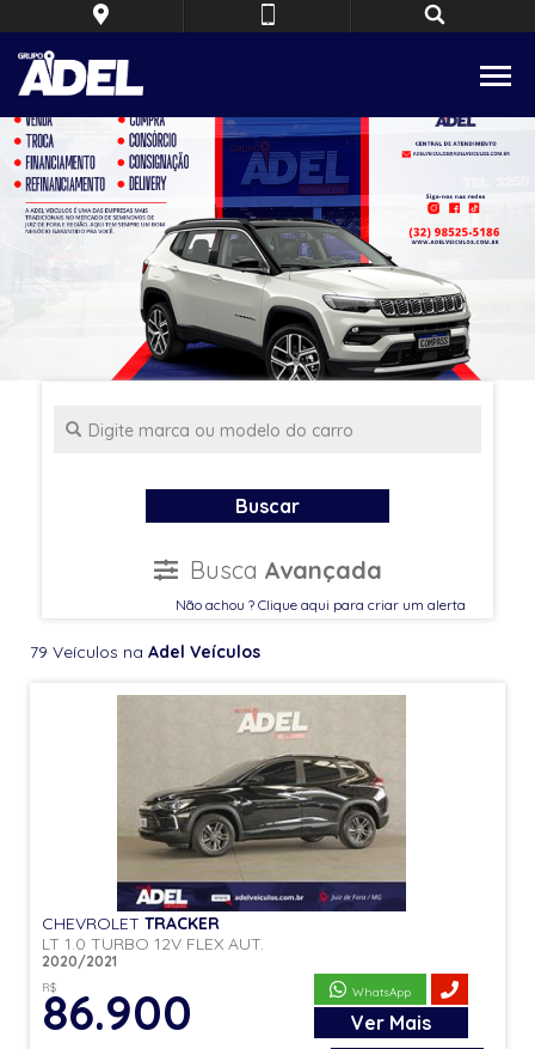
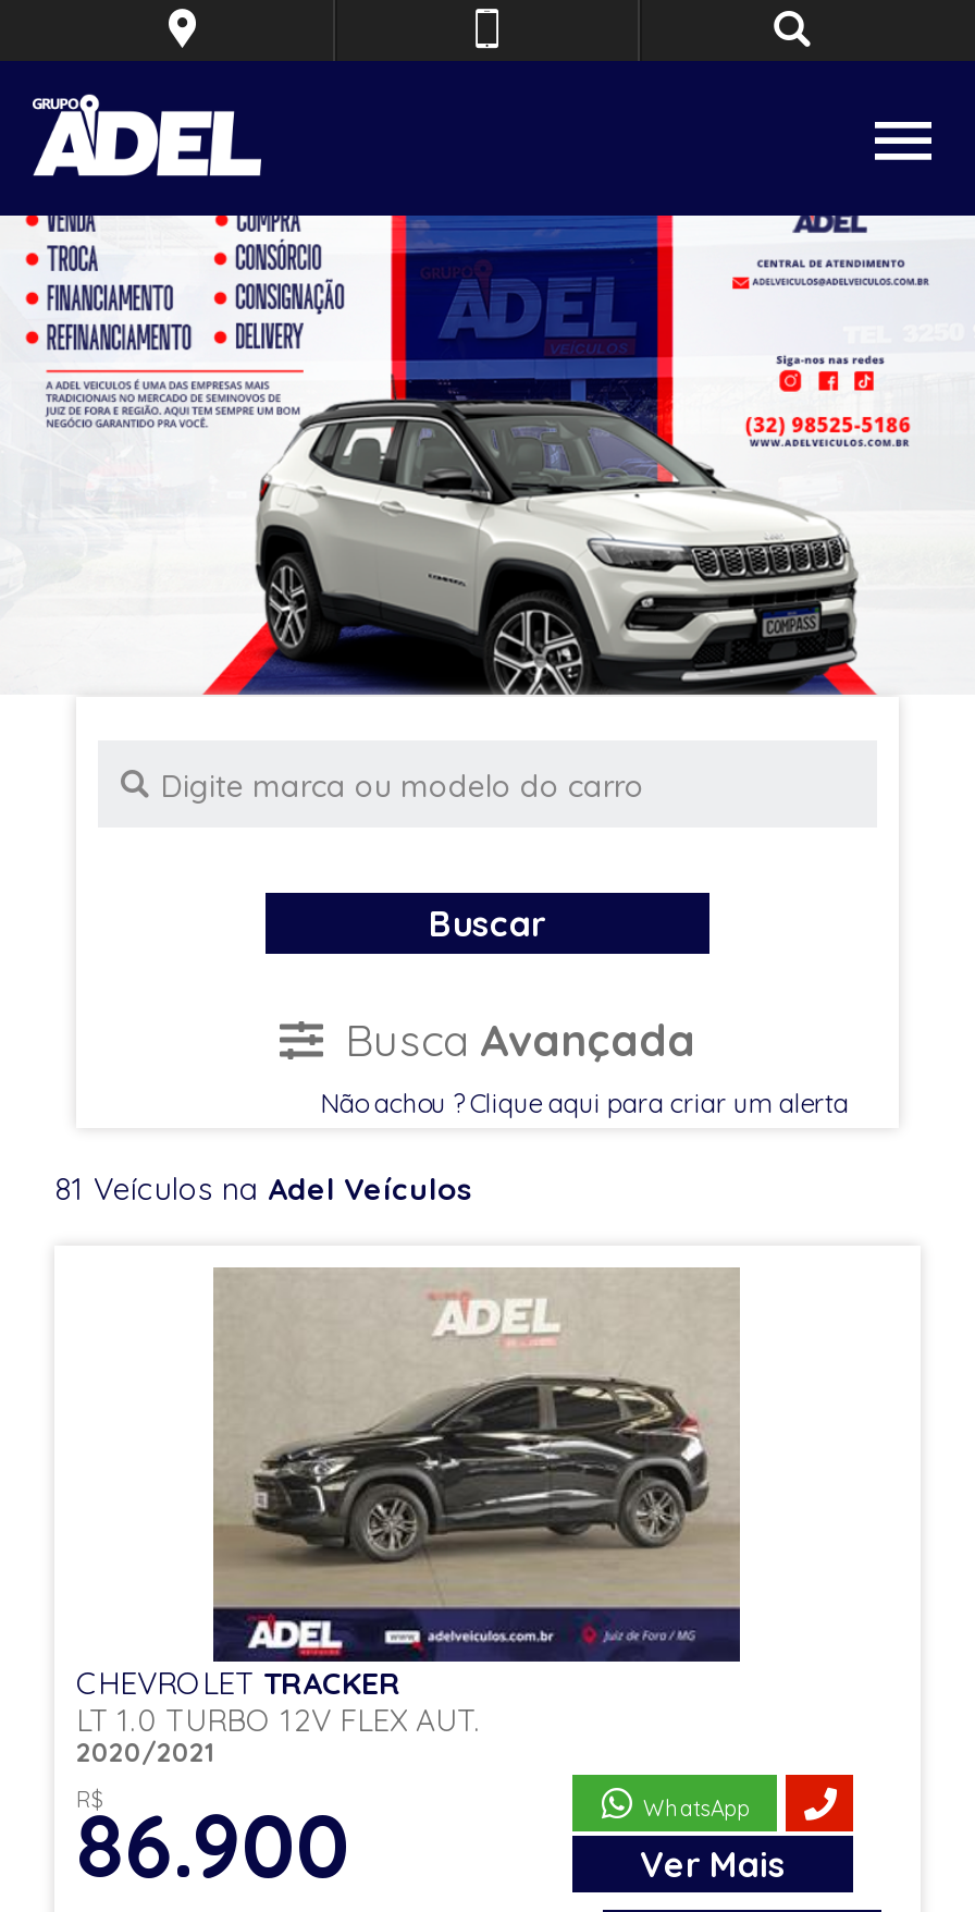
[30,641,260,663] 79 Veículos na Adel Veículos -> [54,1169,472,1209] 81 Veículos na Adel Veículos

